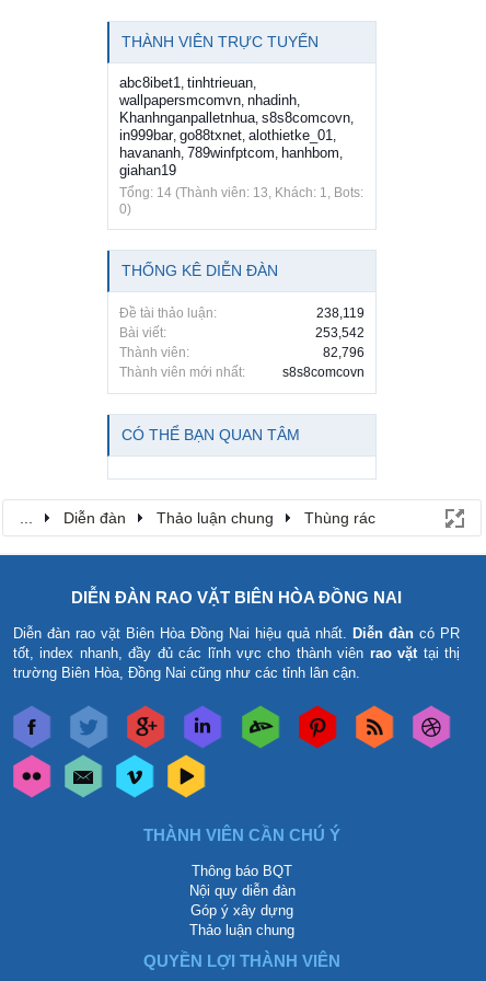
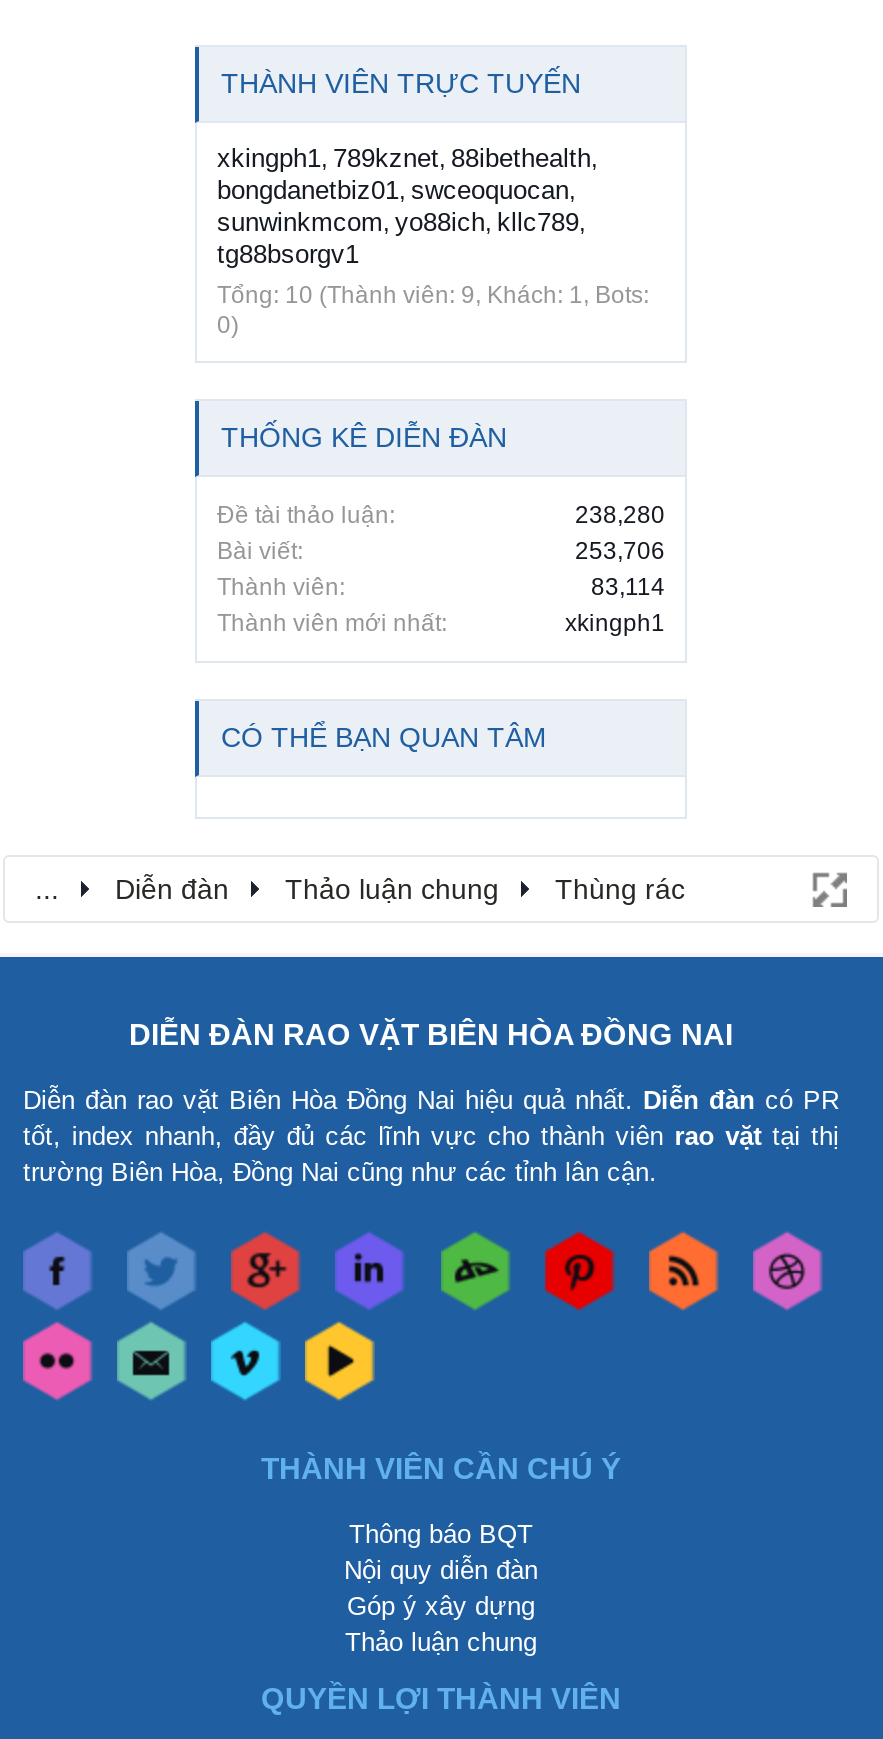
[119,74,363,200] abc8ibet1, tinhtrieuan, | wallpapersmcomvn, nhadinh, | Khanhnganpalletnhua, s8s8comcovn, | in999bar, go88txnet, alothietke_01, | havananh, 789winfptcom, hanhbom, | giahan19 | Tổng: 14 (Thành viên: 13, Khách: 1, Bots: -> [217,142,649,308] xkingph1, 789kznet, 88ibethealth, | bongdanetbiz01, swceoquocan, | sunwinkmcom, yo88ich, kllc789, | tg88bsorgv1 | Tổng: 10 (Thành viên: 9, Khách: 1, Bots:
[316,305,364,320] 238,119 -> [575,500,665,528] 238,280
[315,325,364,340] 253,542 -> [575,536,665,564] 253,706
[323,344,364,360] 82,796 -> [591,572,665,600] 83,114
[282,364,364,379] s8s8comcovn -> [565,608,665,636] xkingph1

